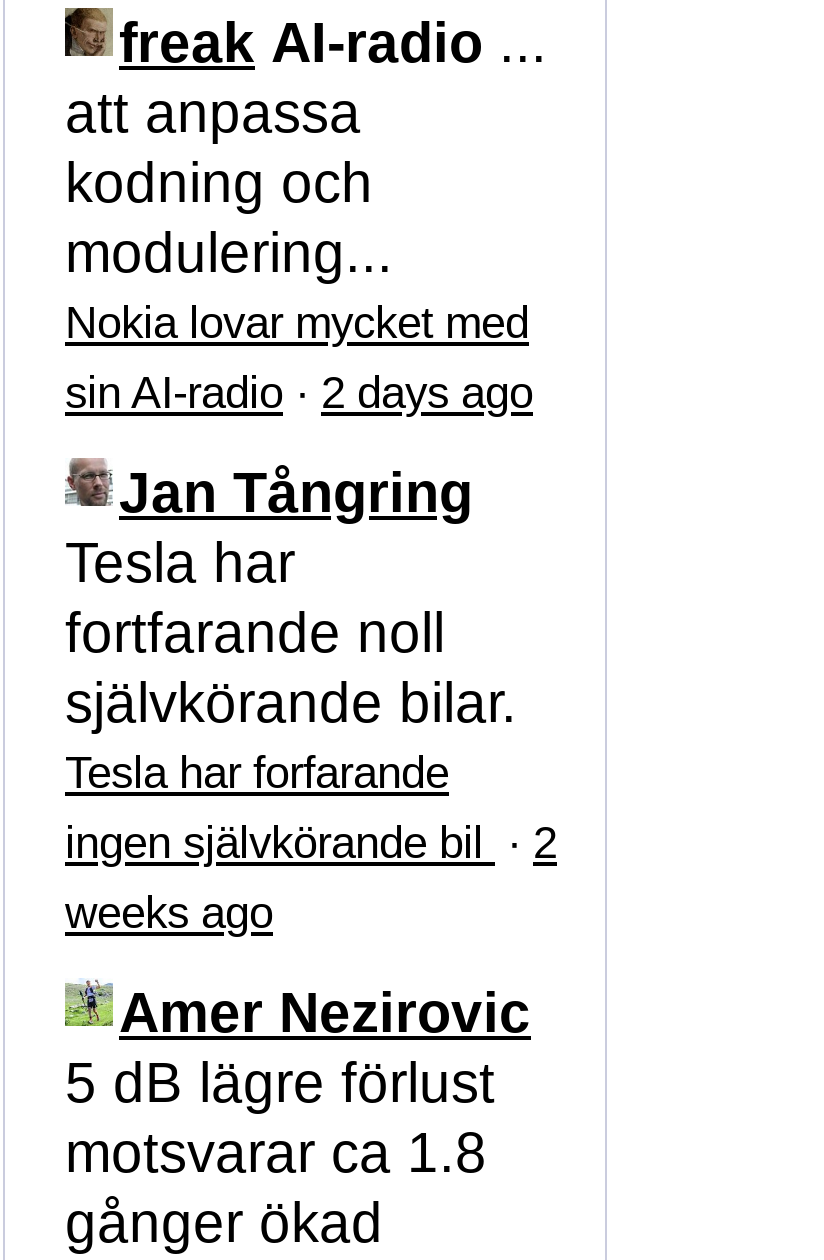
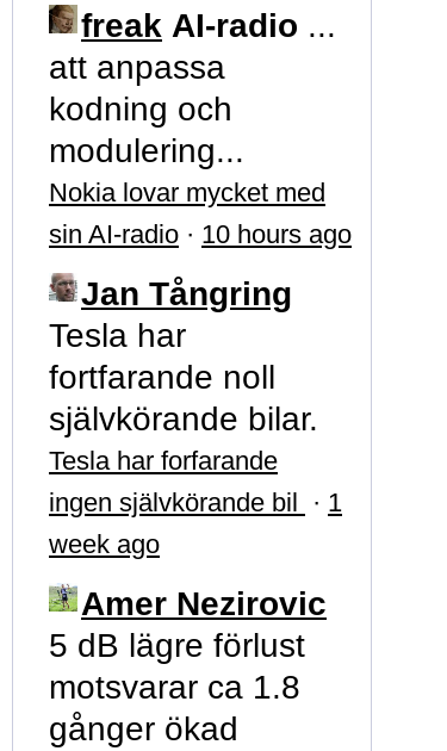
[65,367,533,417] sin AI-radio · 2 days ago -> [49,219,352,249] sin AI-radio · 10 hours ago
[65,817,557,867] ingen självkörande bil · 2 -> [49,487,342,517] ingen självkörande bil · 1
[65,887,273,937] weeks ago -> [49,529,160,559] week ago

